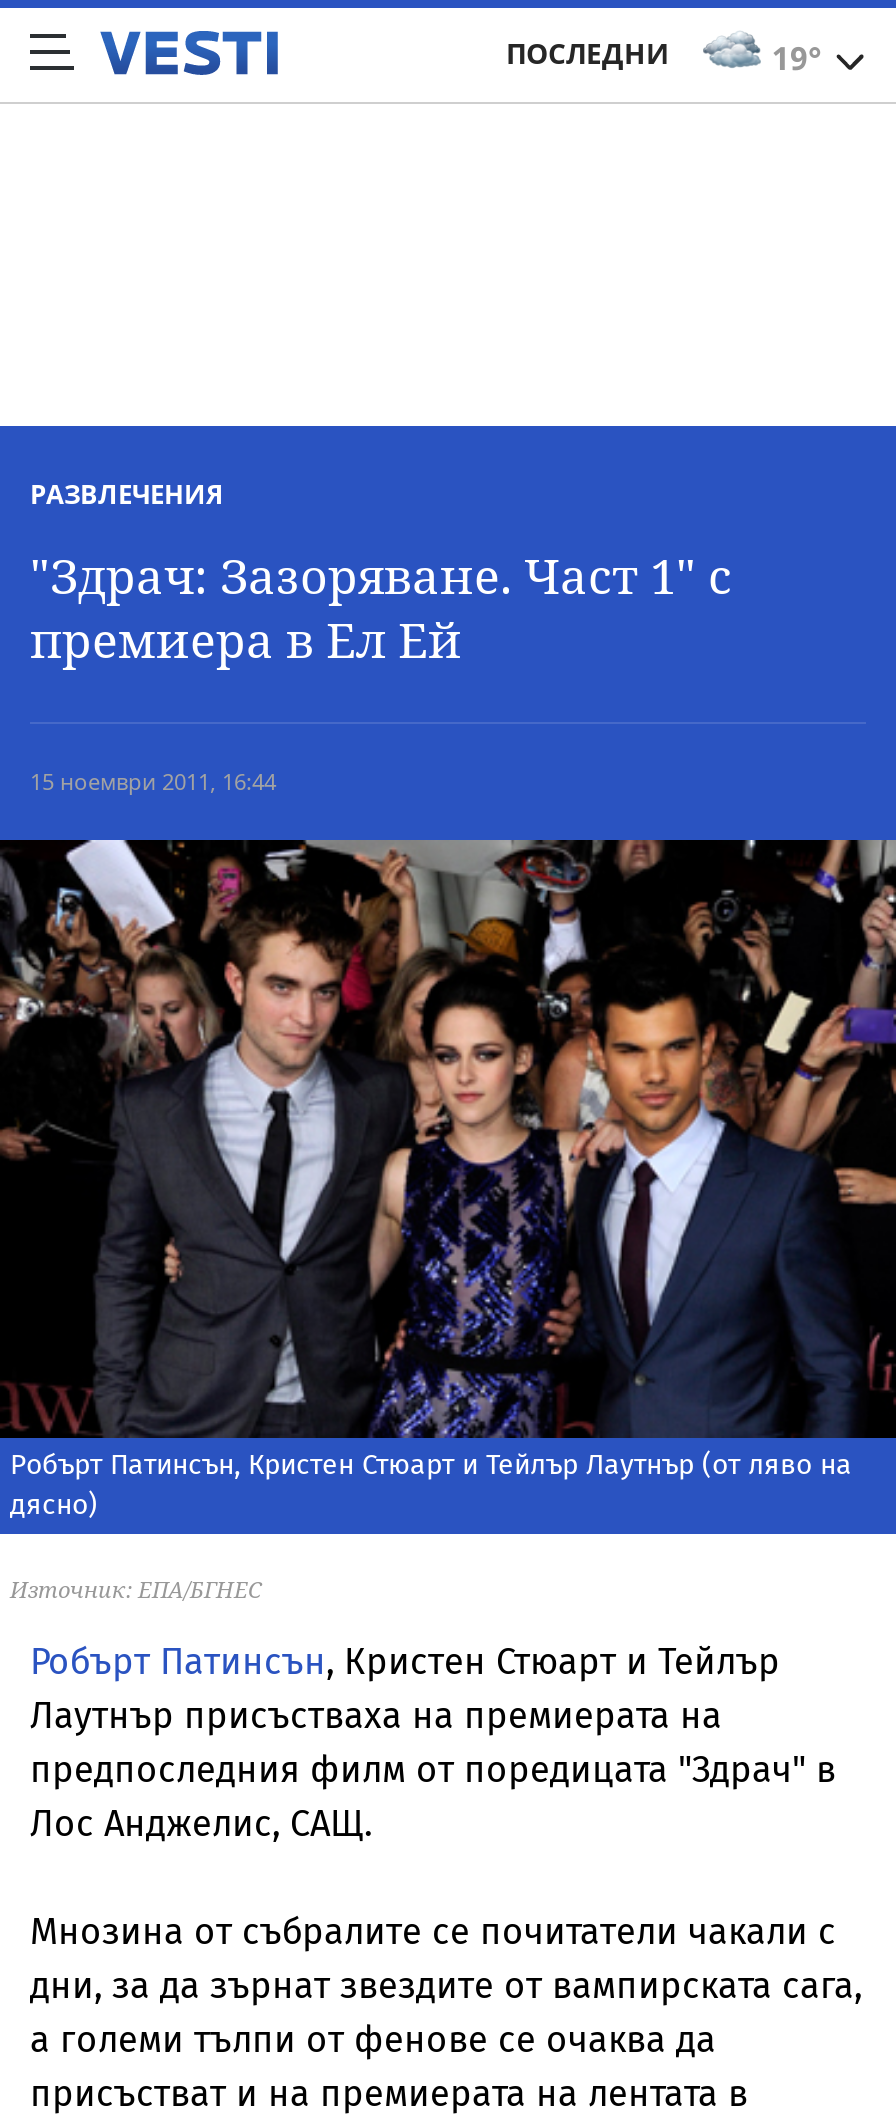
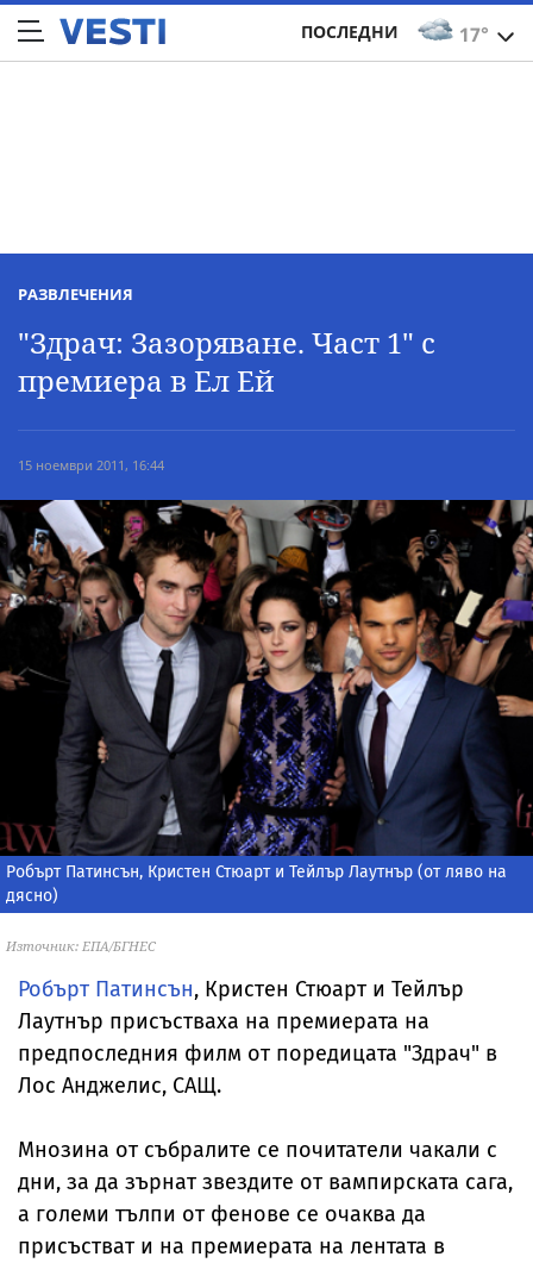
[772,36,822,80] 19° -> [459,21,489,47] 17°

